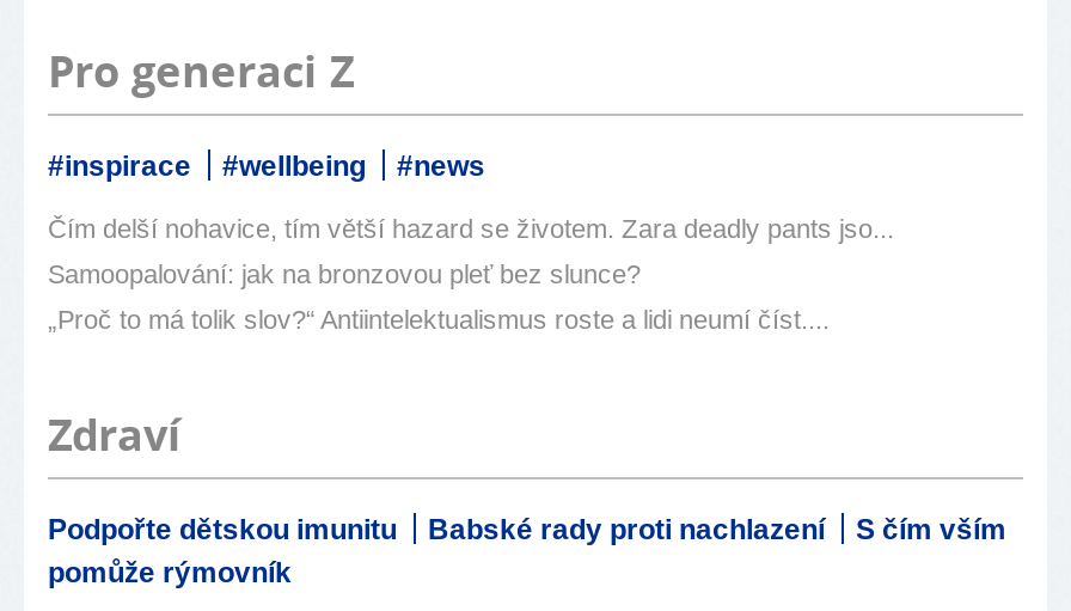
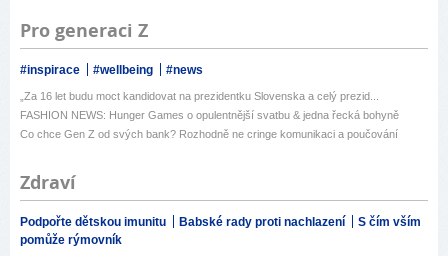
[48,213,894,242] Čím delší nohavice, tím větší hazard se životem. Zara deadly pants jso... -> [20,90,379,102] „Za 16 let budu moct kandidovat na prezidentku Slovenska a celý prezid...
[48,259,641,287] Samoopalování: jak na bronzovou pleť bez slunce? -> [20,109,399,121] FASHION NEWS: Hunger Games o opulentnější svatbu & jedna řecká bohyně
[48,304,830,333] „Proč to má tolik slov?“ Antiintelektualismus roste a lidi neumí číst.... -> [20,128,398,140] Co chce Gen Z od svých bank? Rozhodně ne cringe komunikaci a poučování

